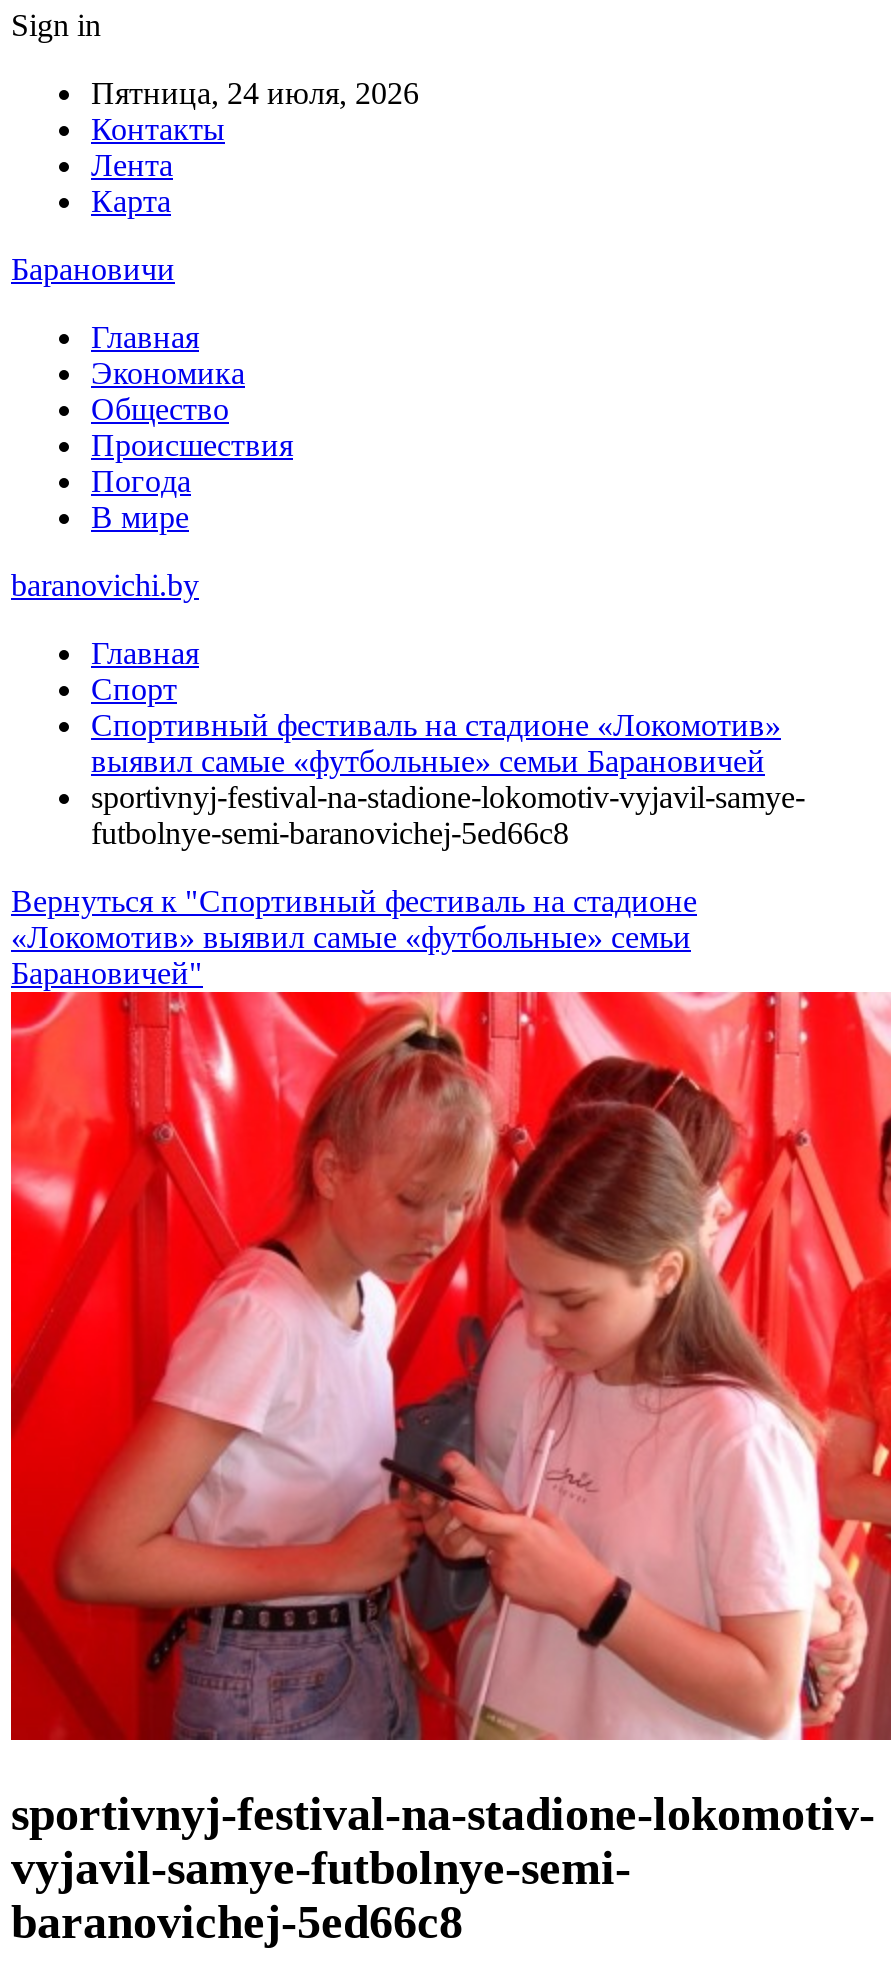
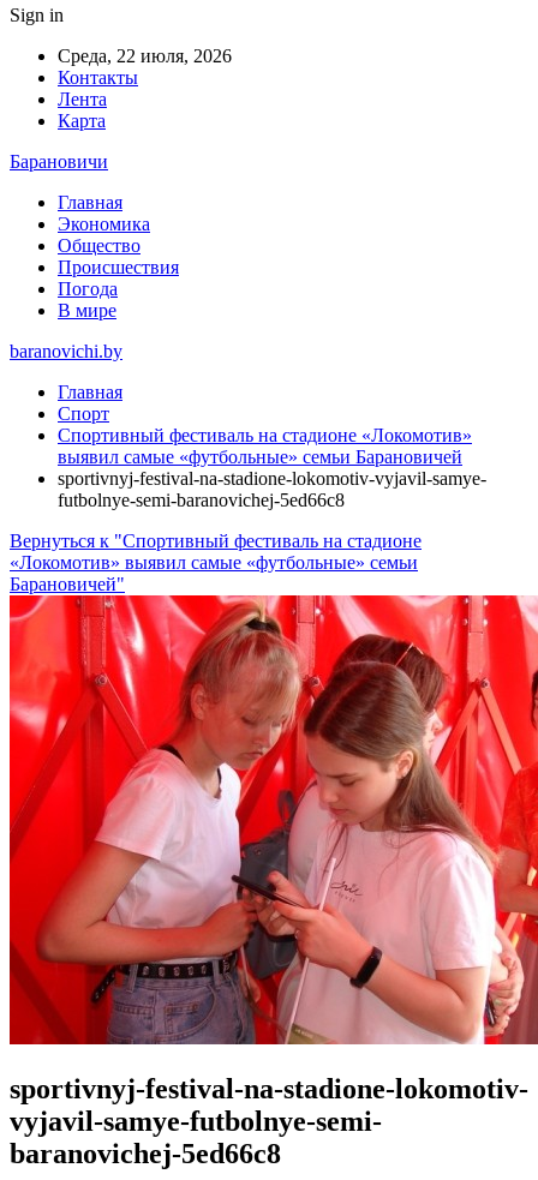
[91,76,419,110] Пятница, 24 июля, 2026 -> [58,46,232,66] Среда, 22 июля, 2026

